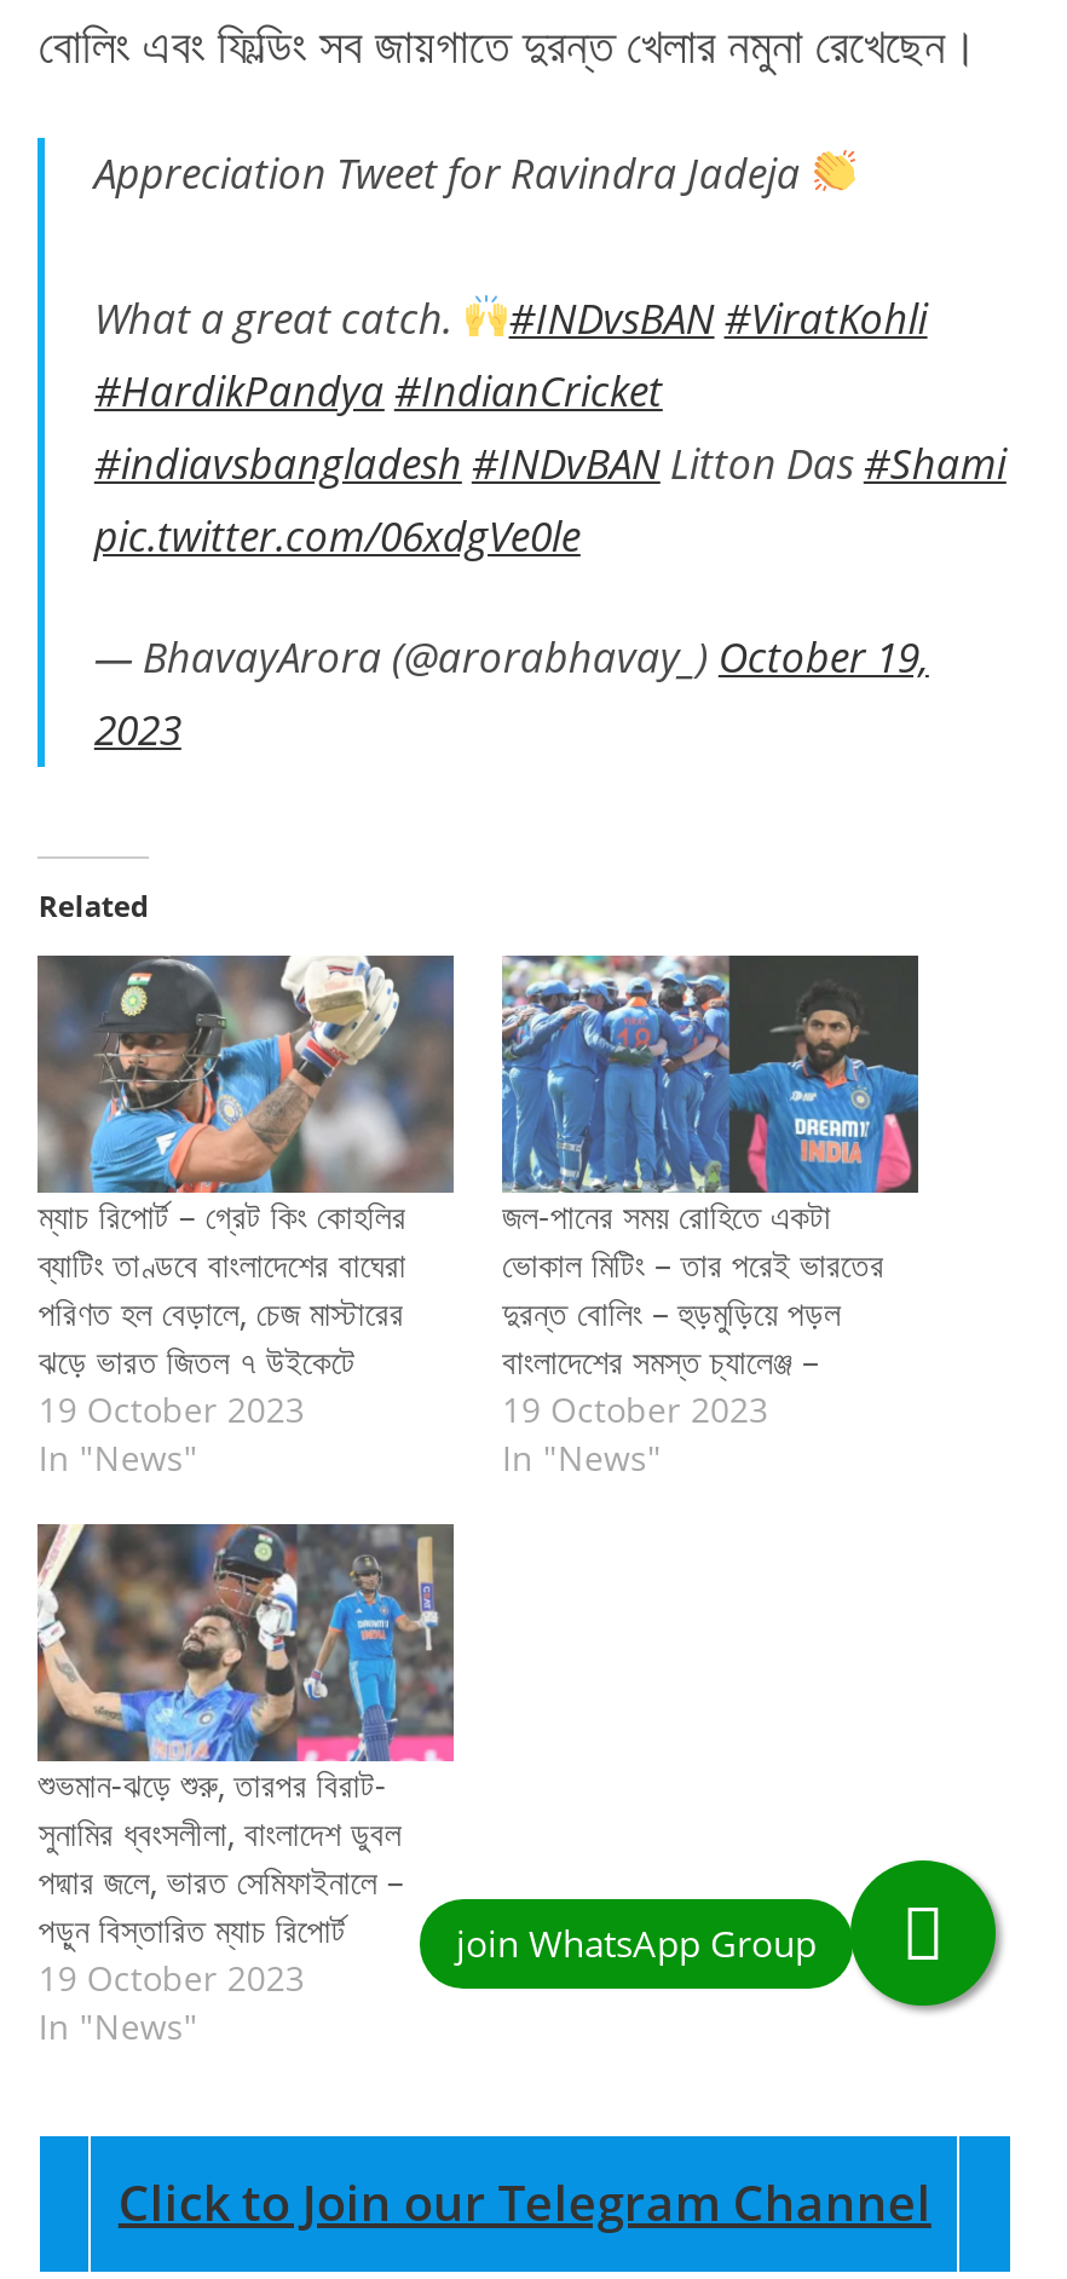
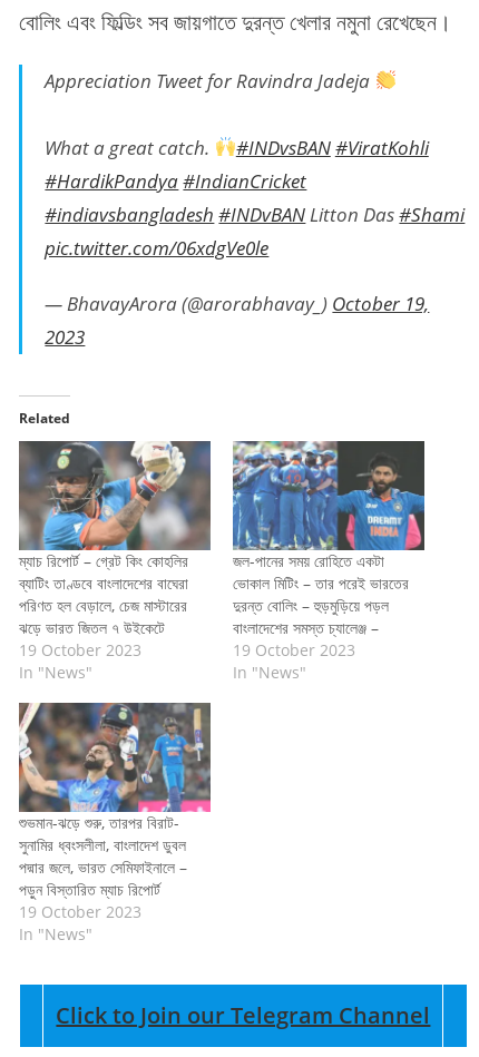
[417,1858,1003,2013] [image] -> none

